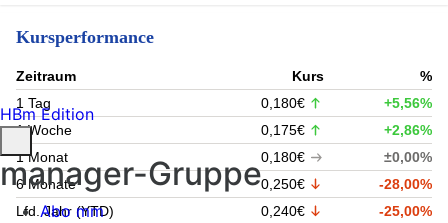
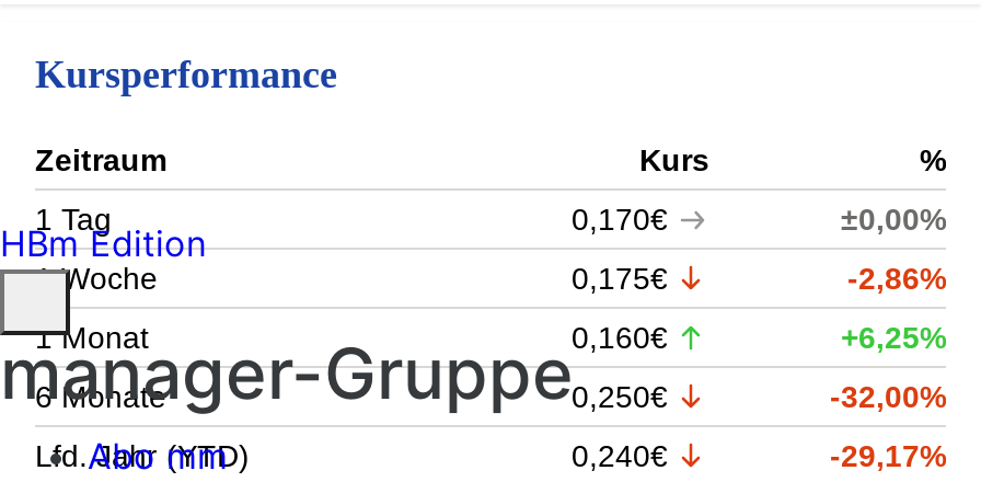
[261,95,305,111] 0,180€ -> [572,202,668,237] 0,170€
[384,95,432,111] +5,56% -> [841,202,946,237] ±0,00%
[384,122,432,138] +2,86% -> [847,261,946,296] -2,86%
[261,149,305,165] 0,180€ -> [572,320,668,355] 0,160€
[384,149,432,165] ±0,00% -> [841,320,946,355] +6,25%
[379,176,432,192] -28,00% -> [830,379,946,415] -32,00%
[379,203,432,219] -25,00% -> [830,439,946,474] -29,17%

